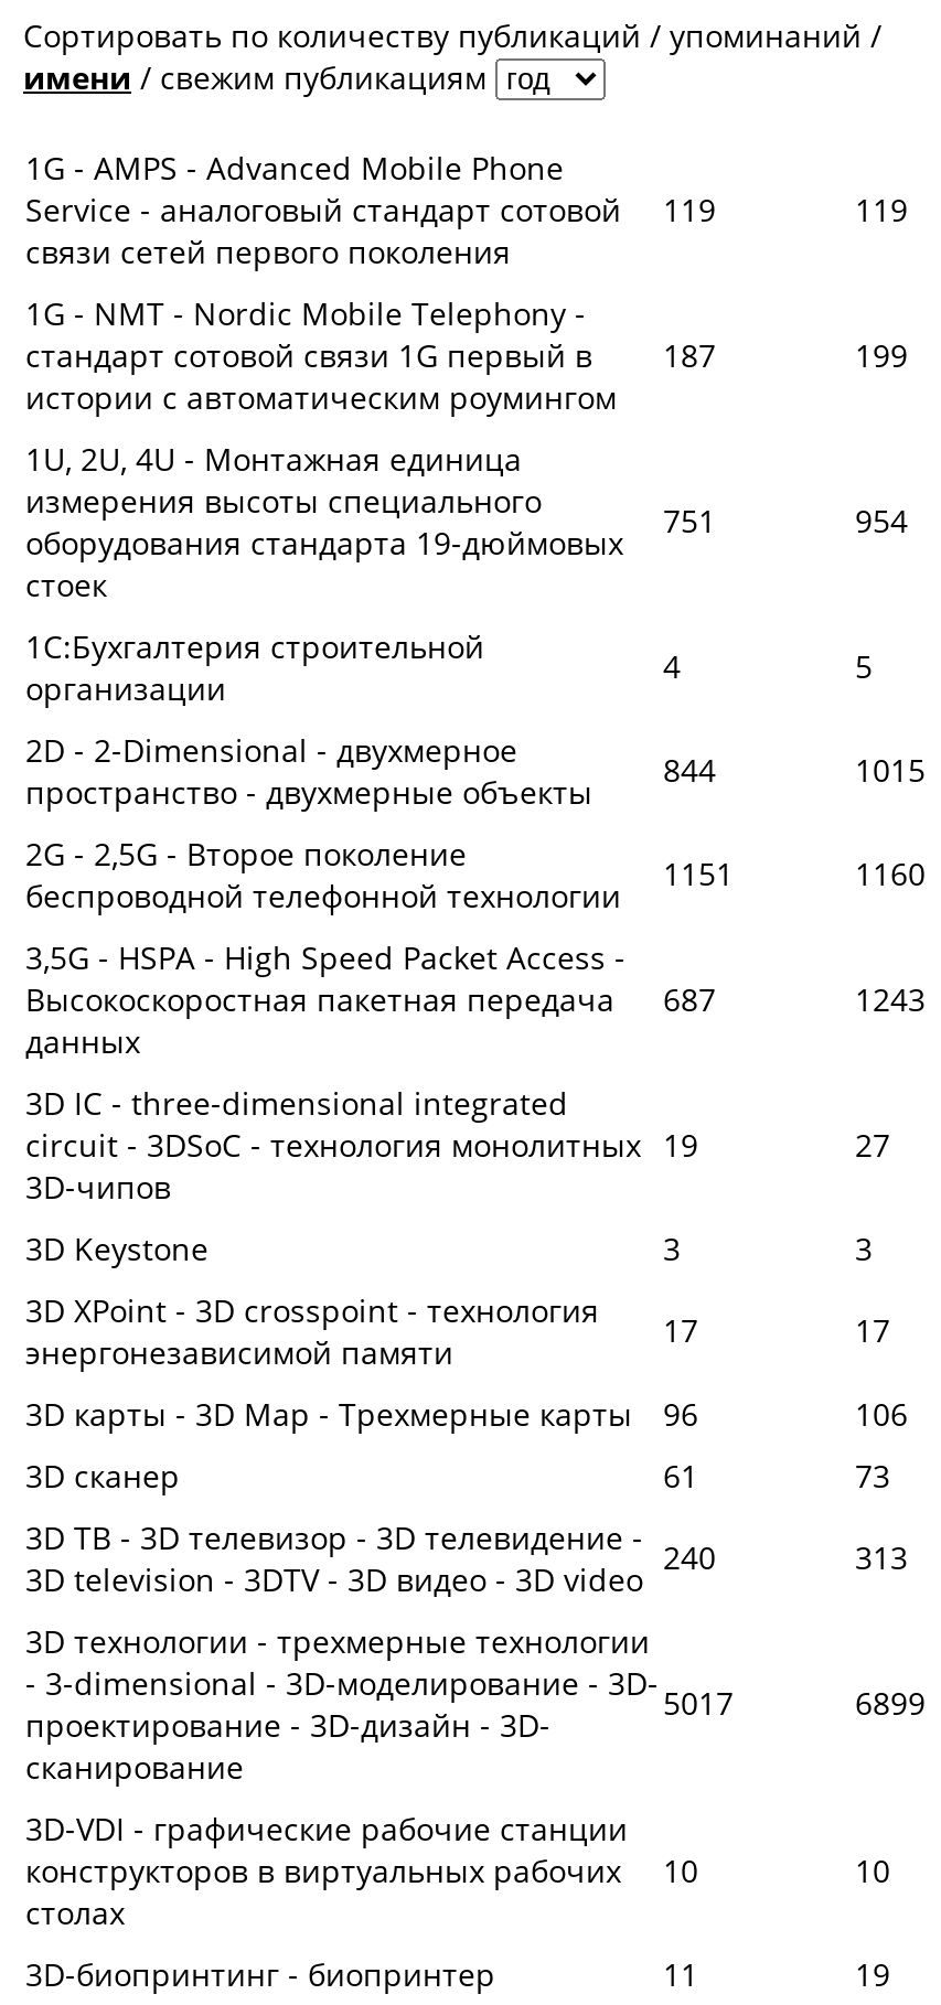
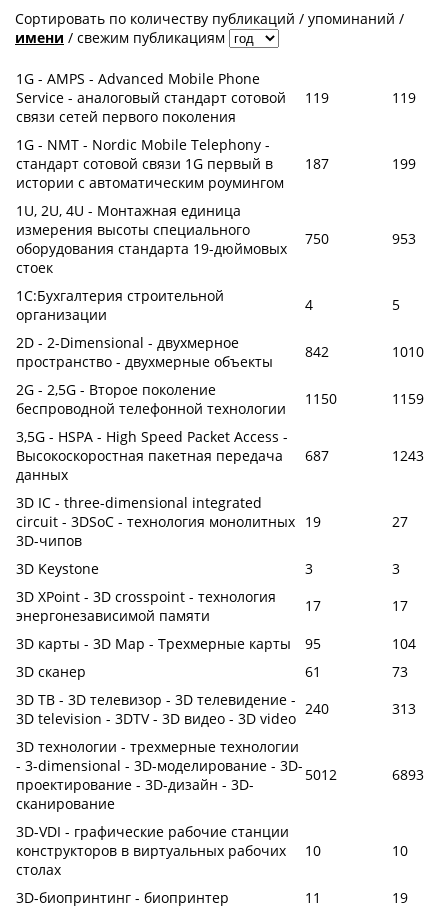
[663,498,716,540] 751 -> [305,228,329,247] 750
[855,498,908,540] 954 -> [392,228,416,247] 953
[663,748,716,790] 844 -> [305,341,329,360] 842
[855,748,926,790] 1015 -> [392,341,424,360] 1010
[663,851,734,893] 1151 -> [305,388,337,407] 1150
[855,851,926,893] 1160 -> [392,388,424,407] 1159
[25,1392,698,1434] 3D карты - 3D Map - Трехмерные карты 96 -> [16,633,321,652] 3D карты - 3D Map - Трехмерные карты 95
[855,1392,908,1434] 106 -> [392,633,416,652] 104
[663,1681,734,1723] 5017 -> [305,764,337,783] 5012
[855,1681,926,1723] 6899 -> [392,764,424,783] 6893

